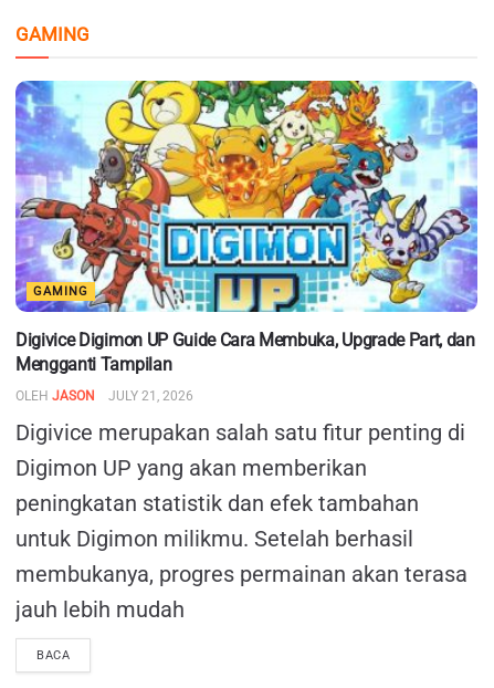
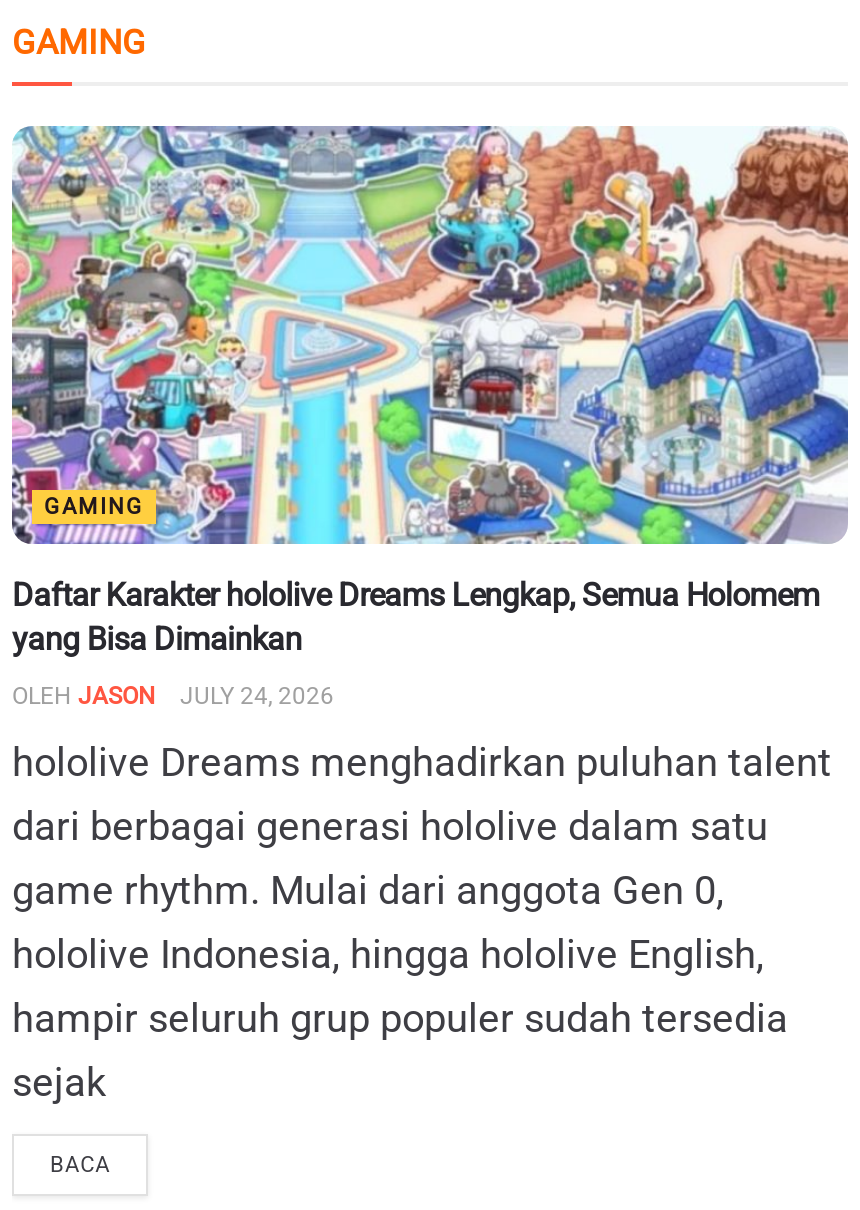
[14,80,479,375] [image] | Digivice Digimon UP Guide Cara Membuka, Upgrade Part, dan | Mengganti Tampilan -> [10,124,850,658] [image] | Daftar Karakter hololive Dreams Lengkap, Semua Holomem | yang Bisa Dimainkan
[15,388,193,404] OLEH JASON JULY 21, 2026 -> [12,682,334,710] OLEH JASON JULY 24, 2026
[15,419,467,623] Digivice merupakan salah satu fitur penting di | Digimon UP yang akan memberikan | peningkatan statistik dan efek tambahan | untuk Digimon milikmu. Setelah berhasil | membukanya, progres permainan akan terasa | jauh lebih mudah -> [12,738,832,1106] hololive Dreams menghadirkan puluhan talent | dari berbagai generasi hololive dalam satu | game rhythm. Mulai dari anggota Gen 0, | hololive Indonesia, hingga hololive English, | hampir seluruh grup populer sudah tersedia | sejak

